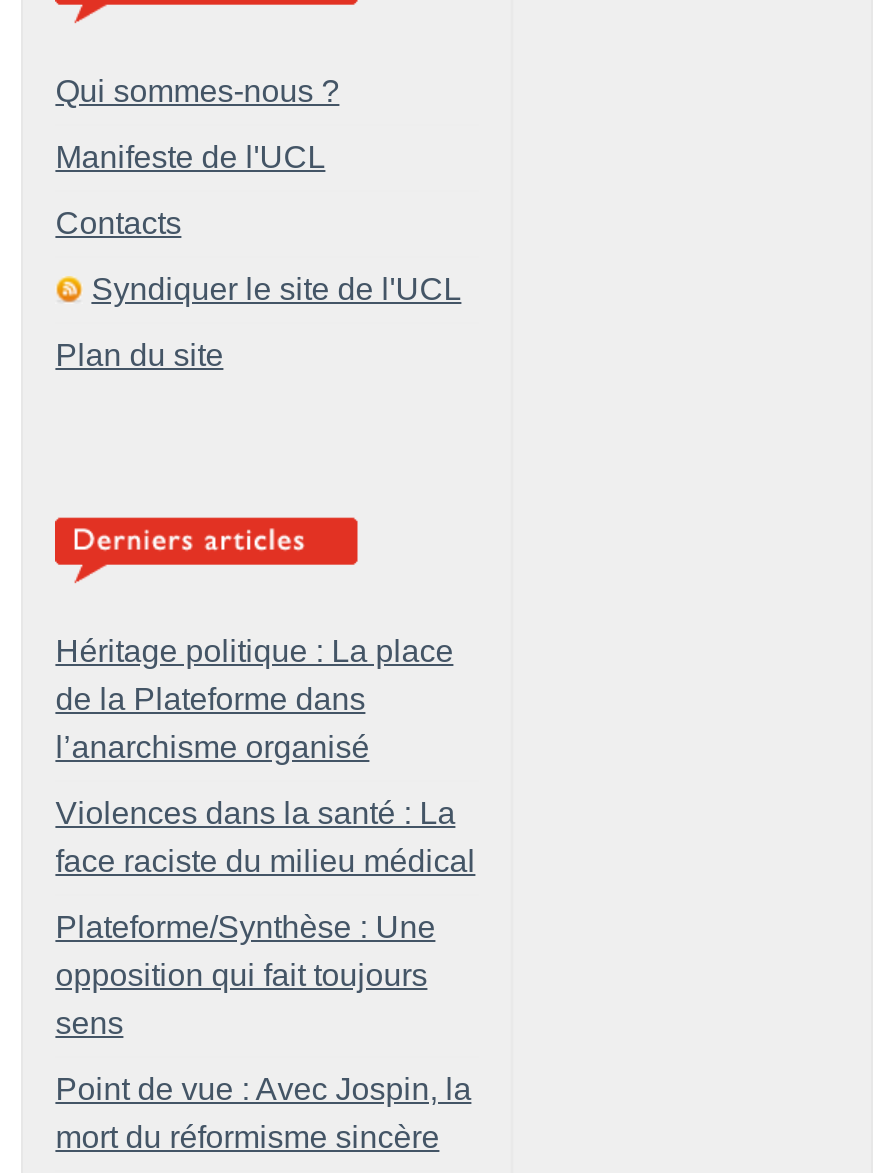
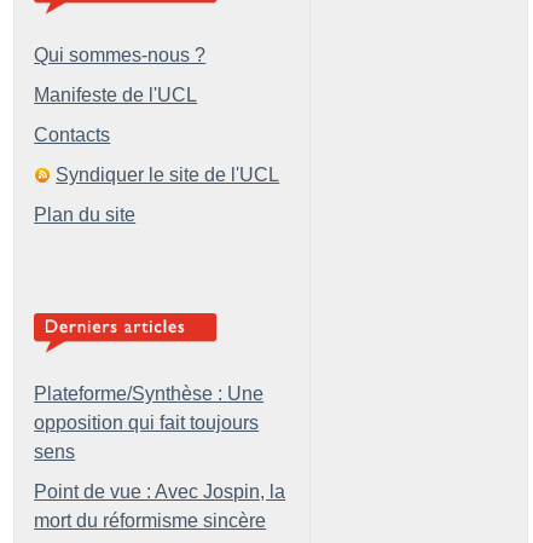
[55,634,475,878] Héritage politique : La place | de la Plateforme dans | l’anarchisme organisé | Violences dans la santé : La | face raciste du milieu médical -> none

